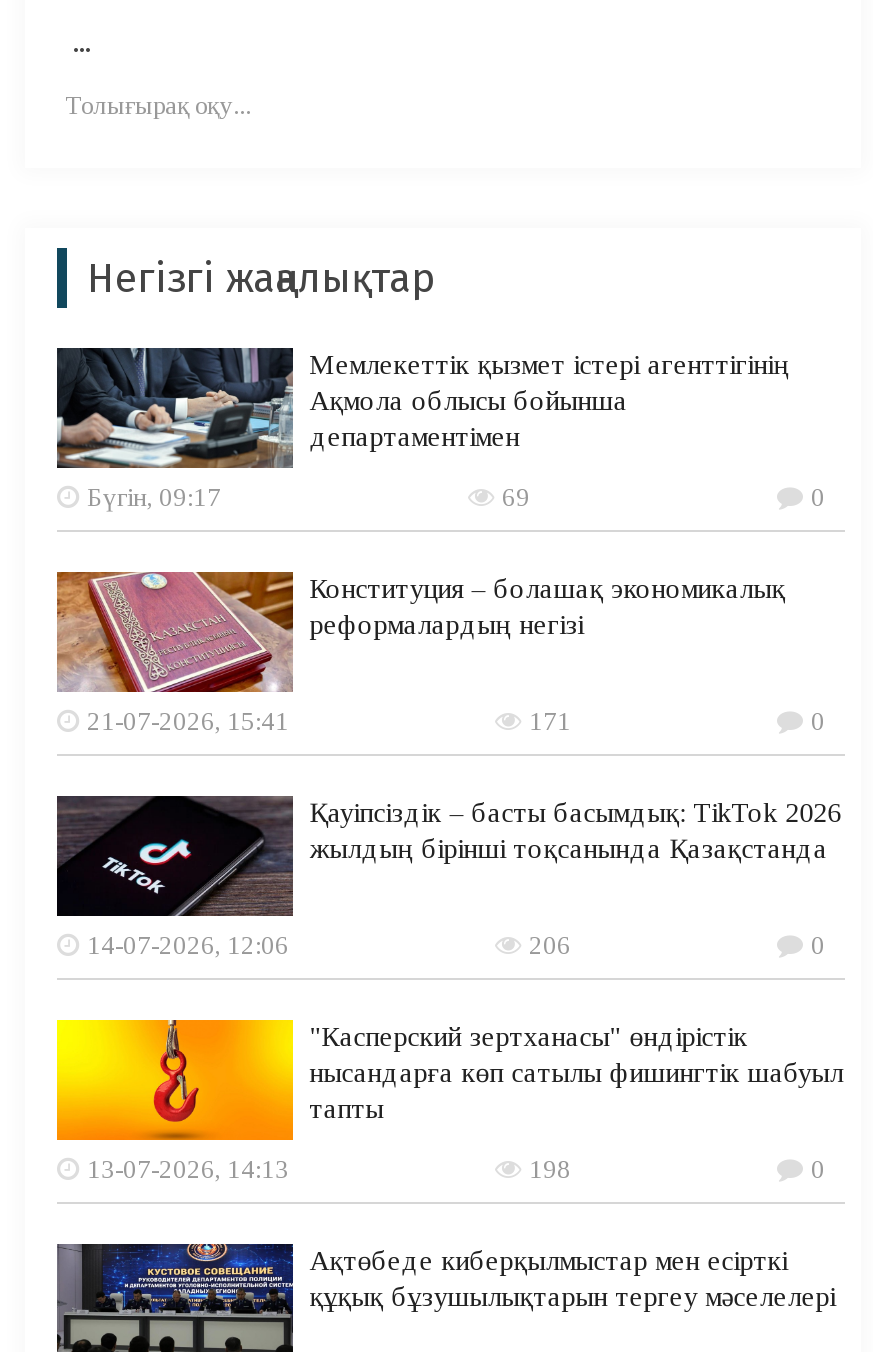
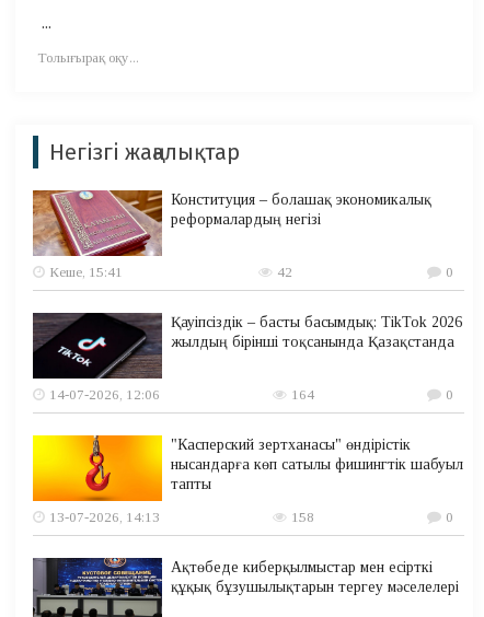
[55,346,825,513] [image] | Мемлекеттік қызмет істері агенттігінің | Ақмола облысы бойынша | департаментімен | Бүгін, 09:17 | 69 | 0 -> none
[87,707,571,737] 21-07-2026, 15:41 | 171 -> [49,264,292,280] Кеше, 15:41 | 42
[529,931,571,961] 206 -> [291,387,314,403] 164
[529,1155,571,1185] 198 -> [291,509,314,525] 158

